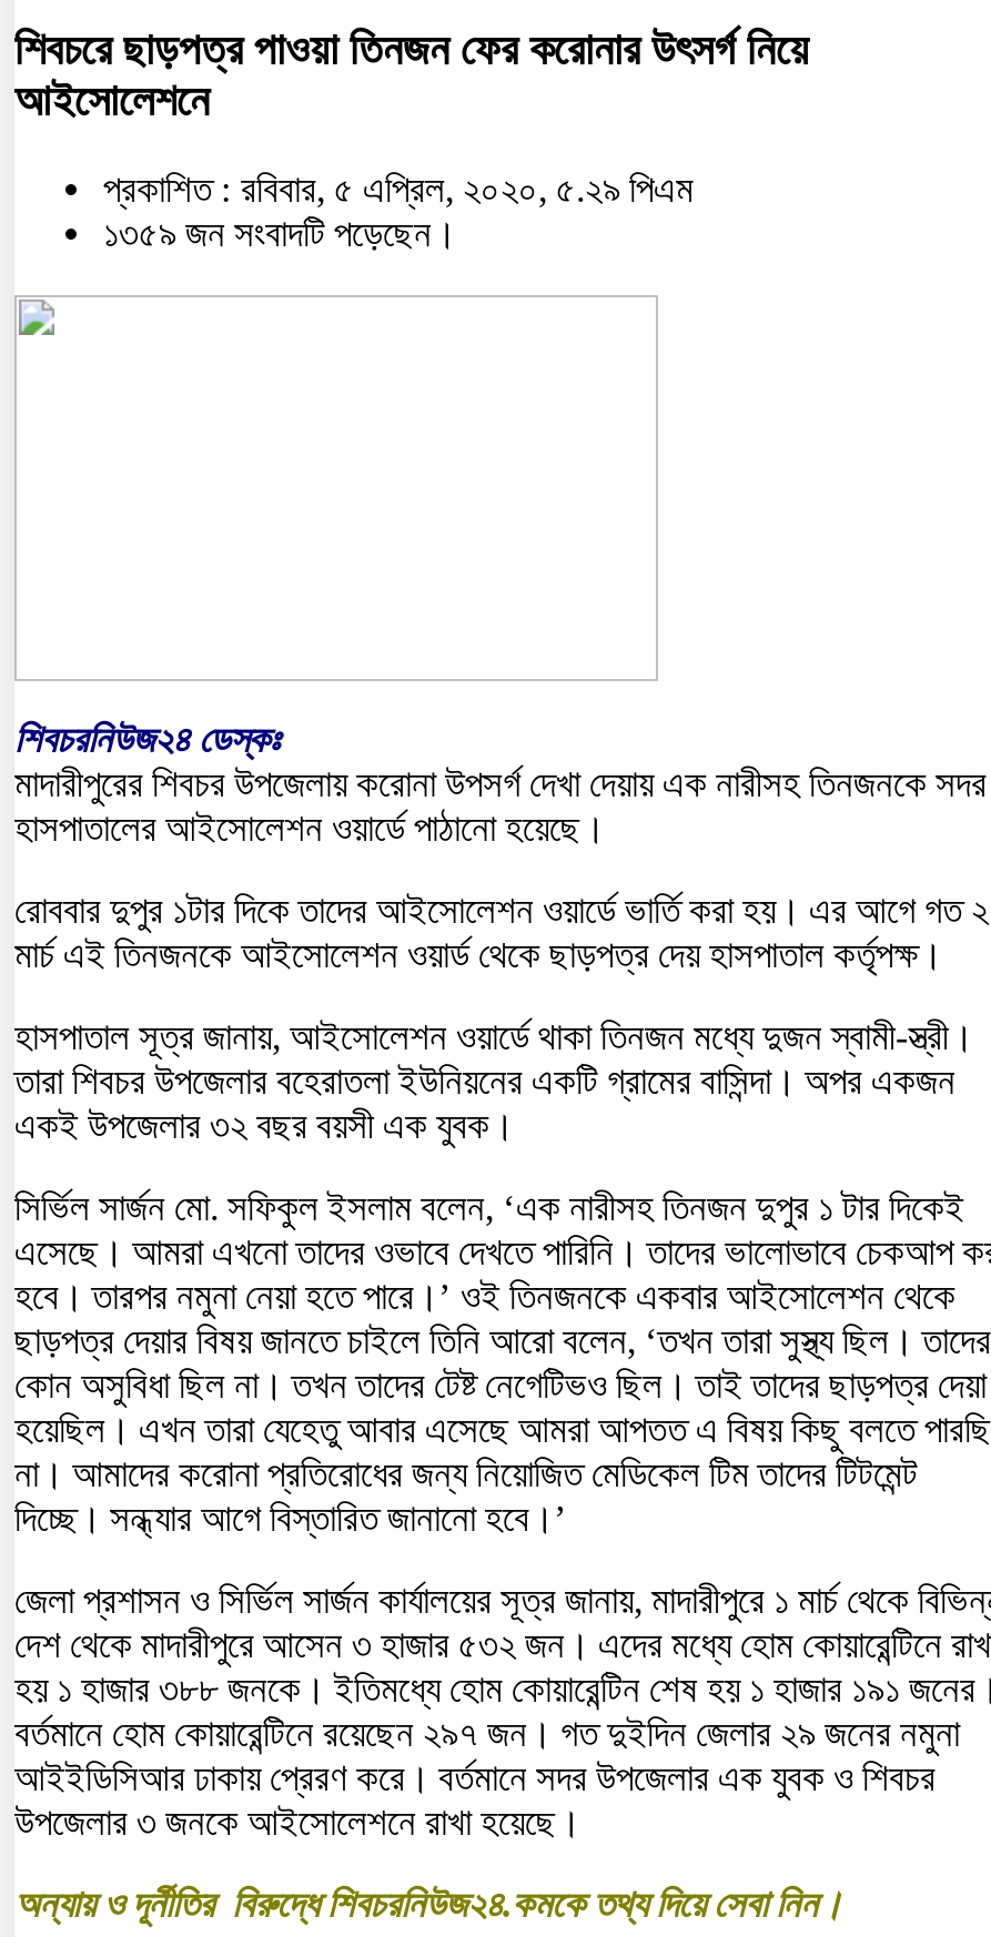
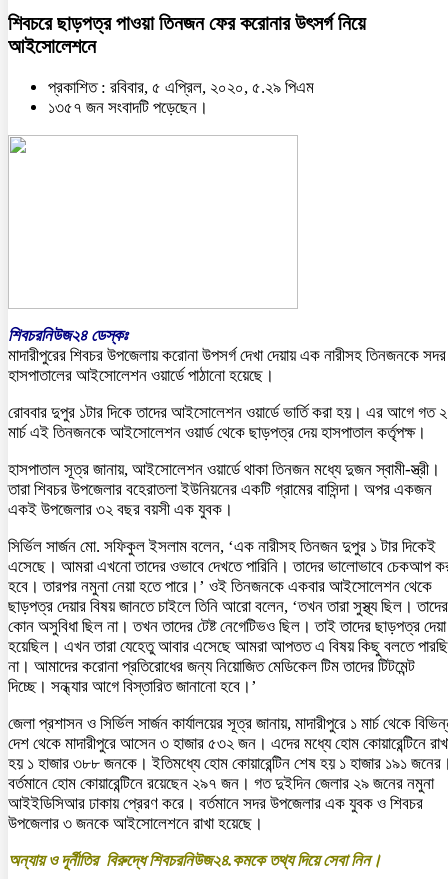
[103,214,456,256] ১৩৫৯ জন সংবাদটি পড়েছেন। -> [48,98,208,117] ১৩৫৭ জন সংবাদটি পড়েছেন।

